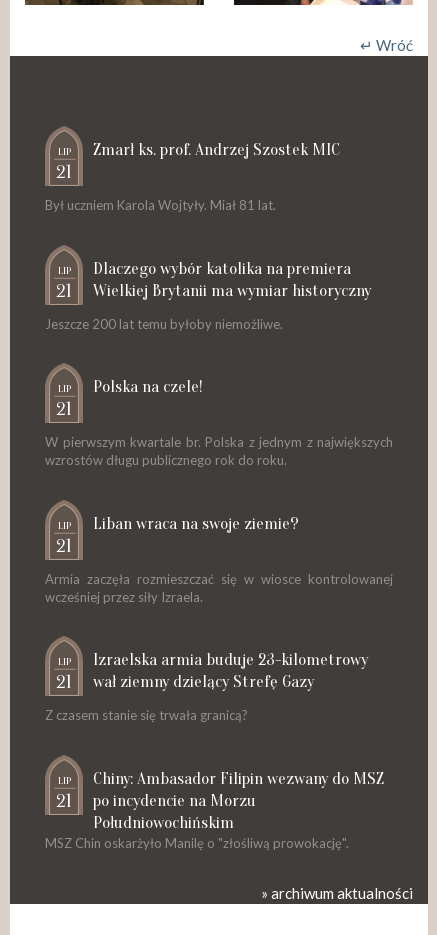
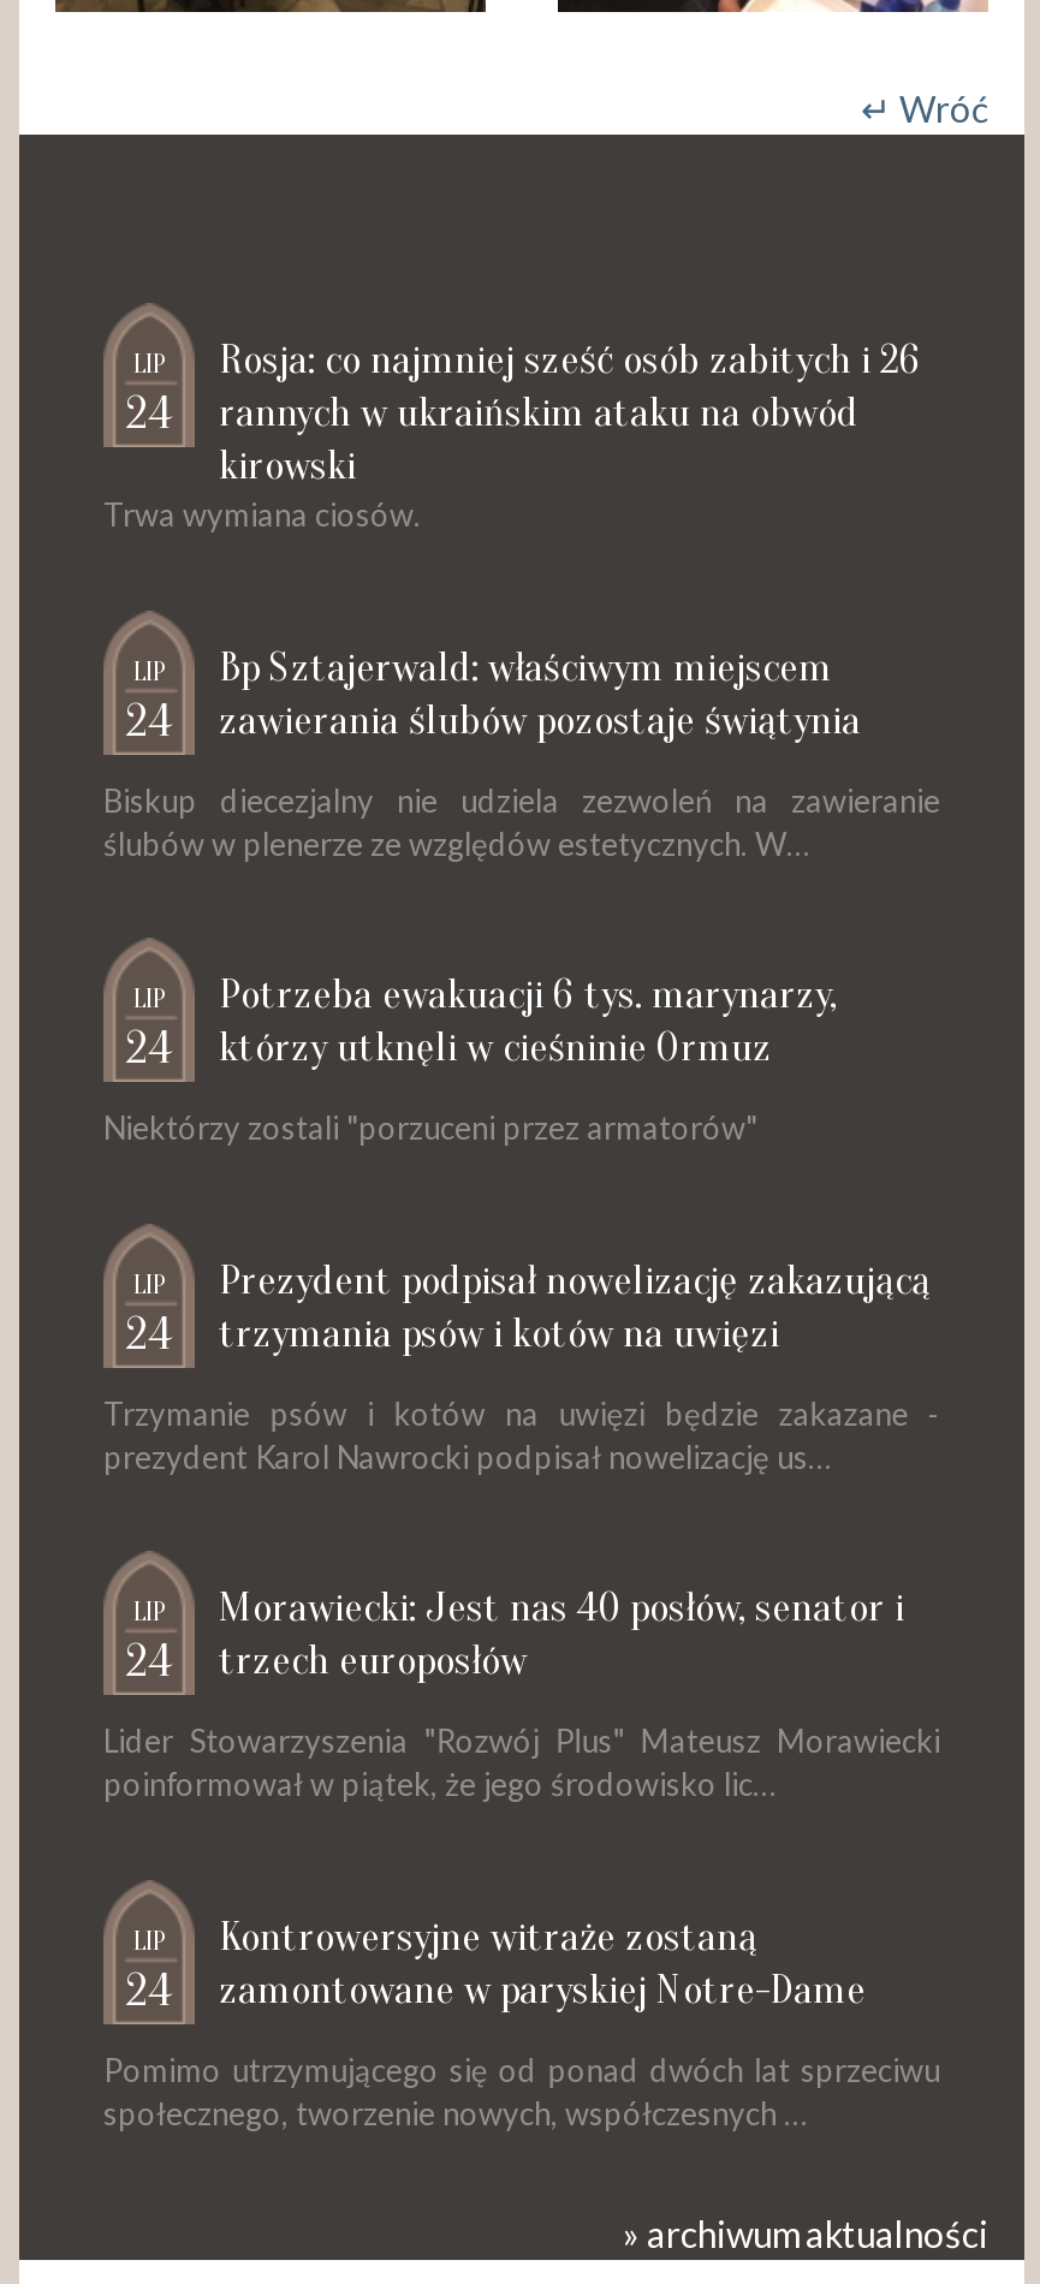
[45,140,340,213] Zmarł ks. prof. Andrzej Szostek MIC | Był uczniem Karola Wojtyły. Miał 81 lat. -> [103,337,921,534] Rosja: co najmniej sześć osób zabitych i 26 | rannych w ukraińskim ataku na obwód | kirowski | Trwa wymiana ciosów.
[56,161,72,183] 21 -> [126,387,172,440] 24
[93,258,371,299] Dlaczego wybór katolika na premiera | Wielkiej Brytanii ma wymiar historyczny -> [219,643,861,742] Bp Sztajerwald: właściwym miejscem | zawierania ślubów pozostaje świątynia
[56,279,72,301] 21 -> [126,694,172,747] 24
[45,315,283,331] Jeszcze 200 lat temu byłoby niemożliwe. -> [103,780,940,862] Biskup diecezjalny nie udziela zezwoleń na zawieranie | ślubów w plenerze ze względów estetycznych. W…
[93,377,203,396] Polska na czele! -> [219,971,837,1070] Potrzeba ewakuacji 6 tys. marynarzy, | którzy utknęli w cieśninie Ormuz
[56,398,72,420] 21 -> [126,1022,172,1075] 24
[45,434,393,468] W pierwszym kwartale br. Polska z jednym z największych | wzrostów długu publicznego rok do roku. -> [103,1108,757,1147] Niektórzy zostali "porzuceni przez armatorów"
[93,513,299,532] Liban wraca na swoje ziemie? -> [219,1256,931,1355] Prezydent podpisał nowelizację zakazującą | trzymania psów i kotów na uwięzi
[56,534,72,556] 21 -> [126,1307,172,1360] 24
[45,570,393,604] Armia zaczęła rozmieszczać się w wiosce kontrolowanej | wcześniej przez siły Izraela. -> [103,1393,940,1475] Trzymanie psów i kotów na uwięzi będzie zakazane - | prezydent Karol Nawrocki podpisał nowelizację us…
[93,650,368,691] Izraelska armia buduje 23-kilometrowy | wał ziemny dzielący Strefę Gazy -> [219,1584,904,1683] Morawiecki: Jest nas 40 posłów, senator i | trzech europosłów
[56,671,72,693] 21 -> [126,1635,172,1688] 24
[45,707,248,723] Z czasem stanie się trwała granicą? -> [103,1721,940,1803] Lider Stowarzyszenia "Rozwój Plus" Mateusz Morawiecki | poinformował w piątek, że jego środowisko lic…
[45,768,384,850] Chiny: Ambasador Filipin wezwany do MSZ | po incydencie na Morzu | Południowochińskim | MSZ Chin oskarżyło Manilę o "złośliwą prowokację". -> [103,1913,940,2131] Kontrowersyjne witraże zostaną | zamontowane w paryskiej Notre-Dame | Pomimo utrzymującego się od ponad dwóch lat sprzeciwu | społecznego, tworzenie nowych, współczesnych …
[56,789,72,811] 21 -> [126,1963,172,2016] 24

